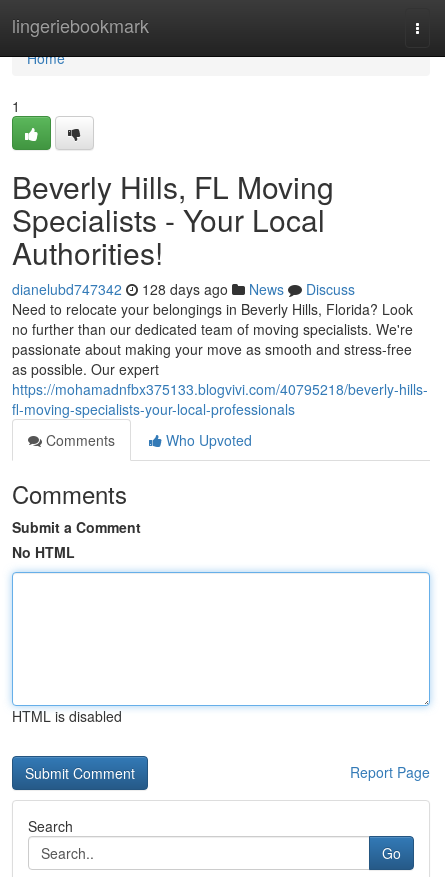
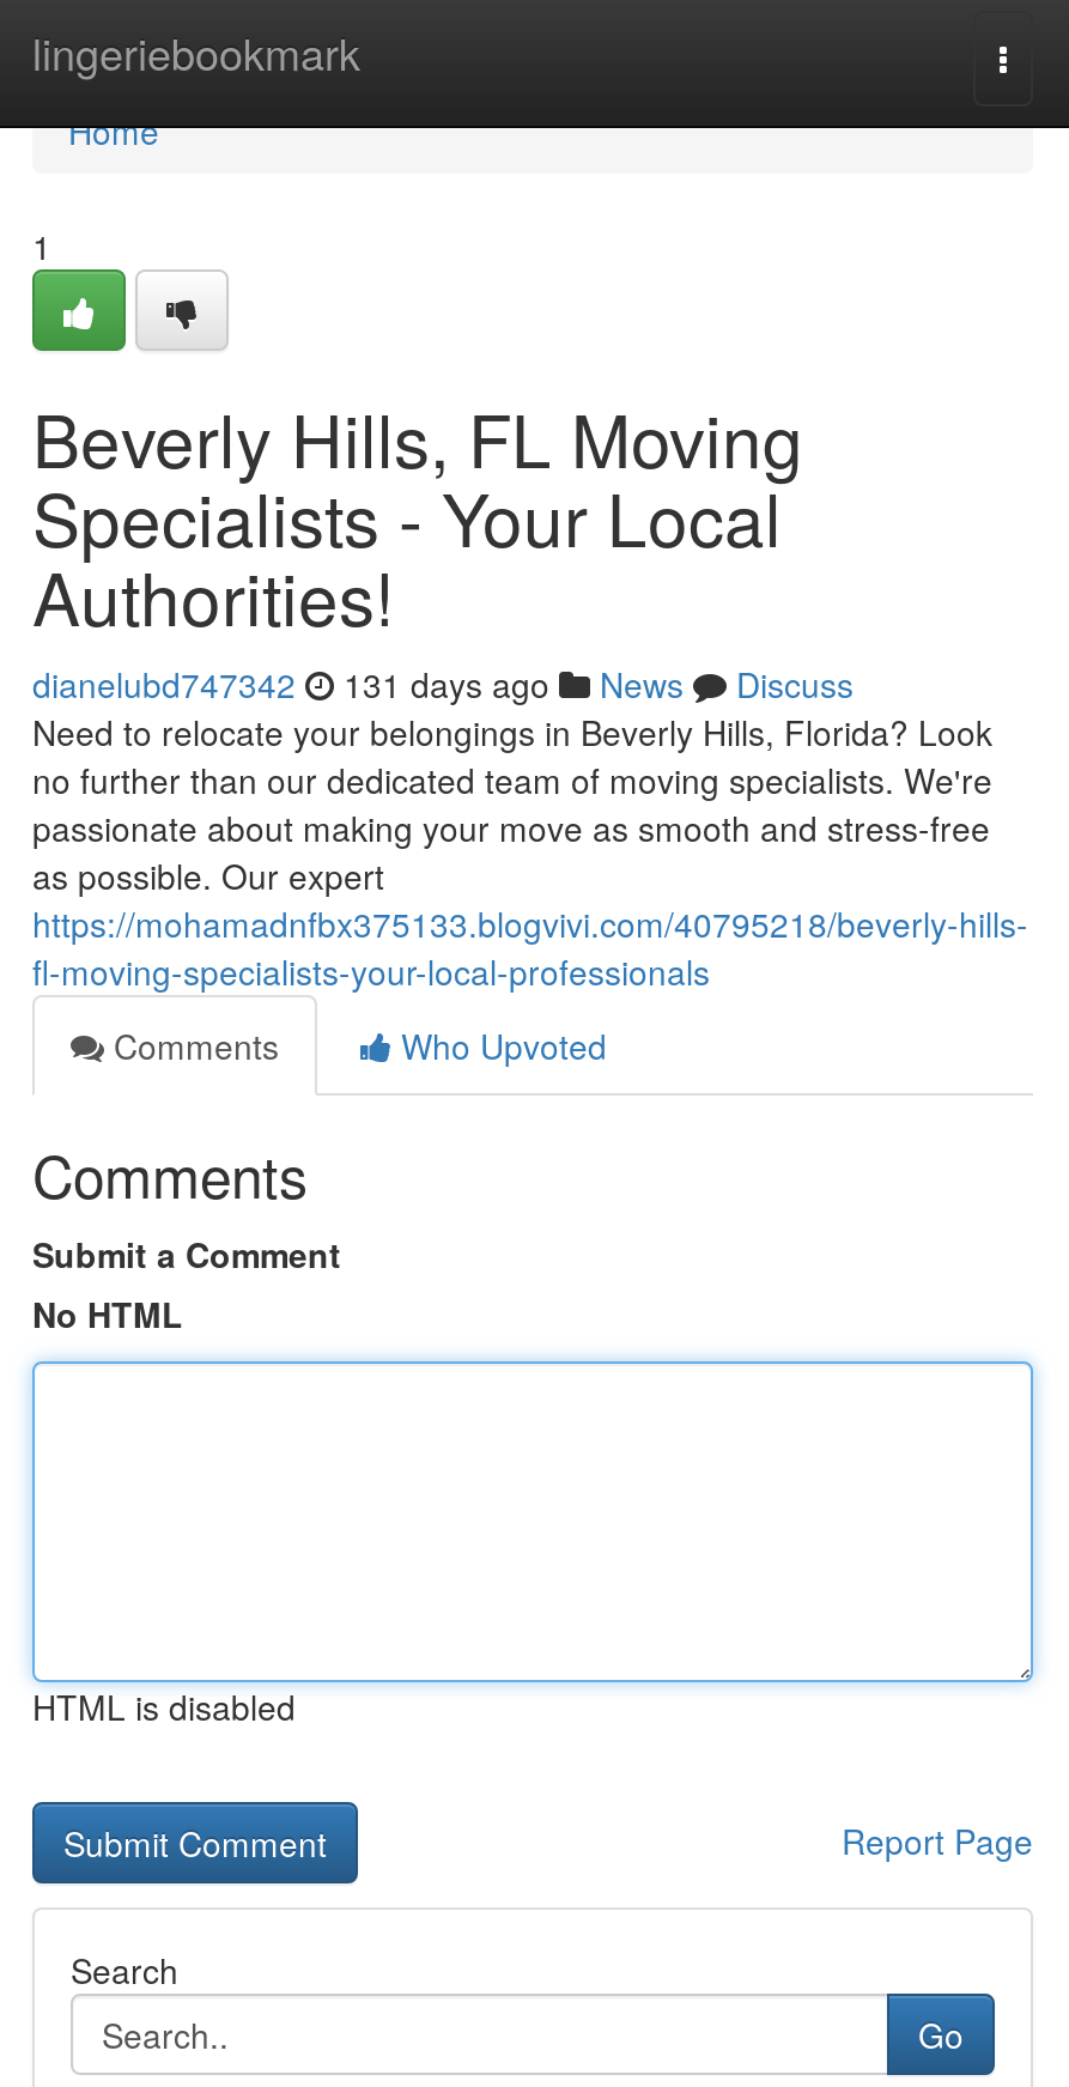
[12,279,355,299] dianelubd747342 128 days ago News Discuss -> [32,660,854,708] dianelubd747342 131 days ago News Discuss

